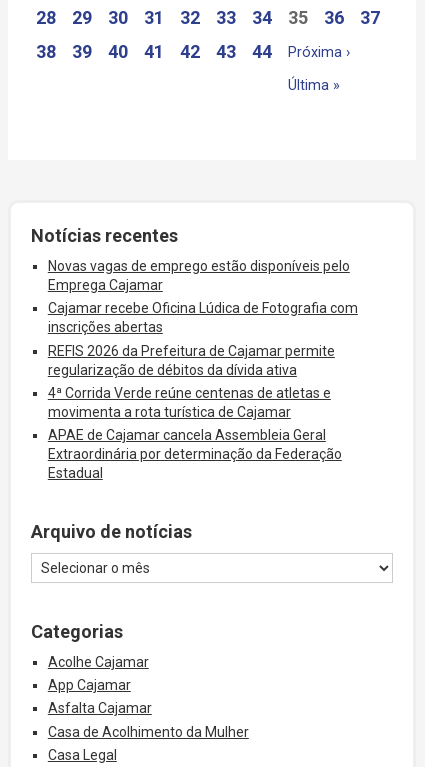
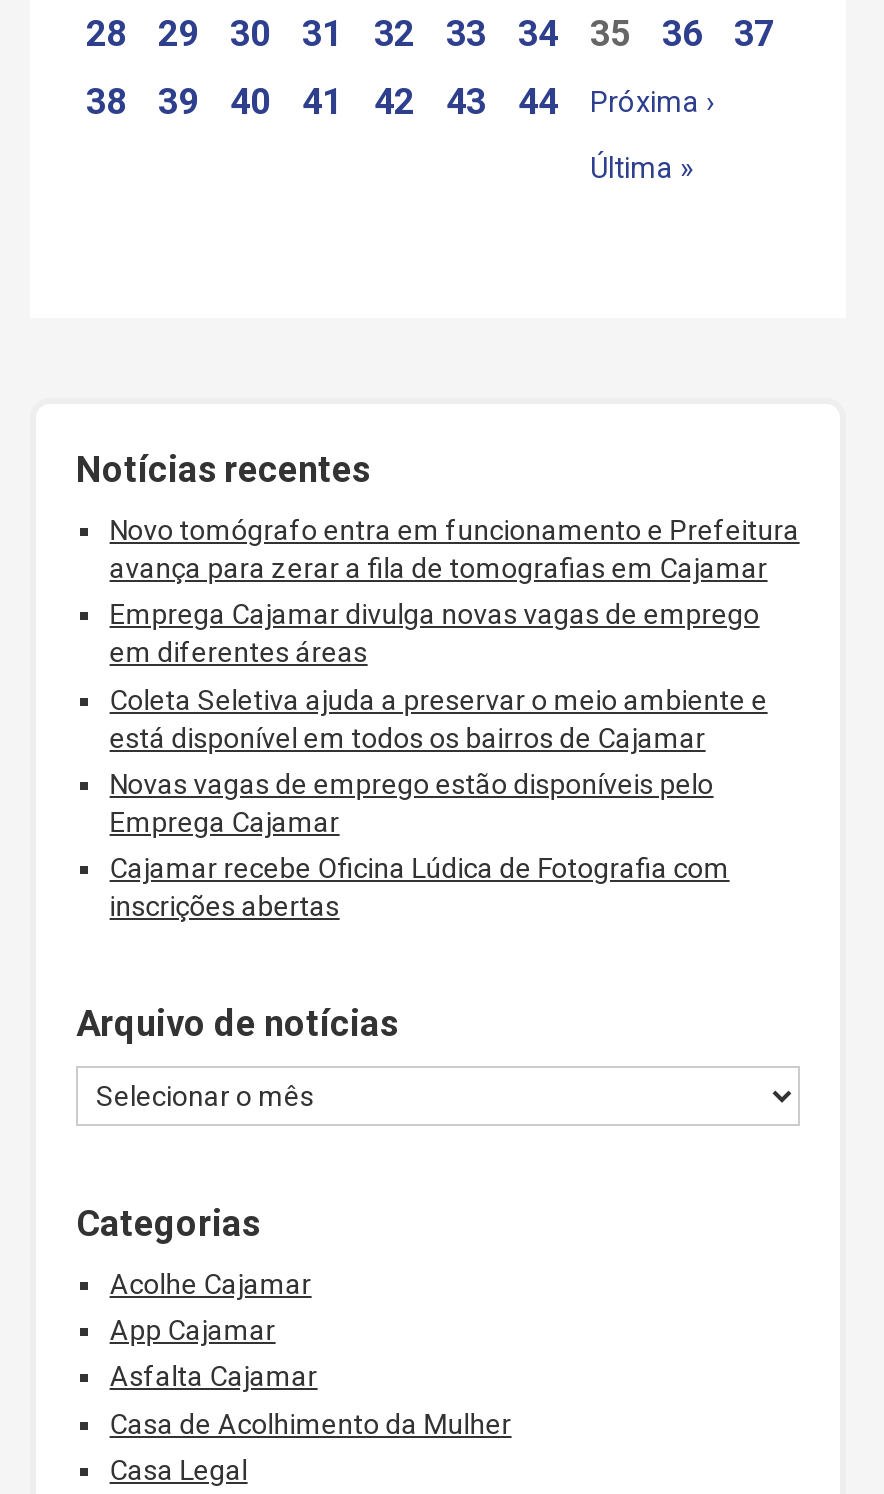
none -> [110,514,800,753] Novo tomógrafo entra em funcionamento e Prefeitura | avança para zerar a fila de tomografias em Cajamar | Emprega Cajamar divulga novas vagas de emprego | em diferentes áreas | Coleta Seletiva ajuda a preservar o meio ambiente e | está disponível em todos os bairros de Cajamar
moved [48,258,358,335] -> [110,768,730,922]: Novas vagas de emprego estão disponíveis pelo | Emprega Cajamar | Cajamar recebe Oficina Lúdica de Fotografia com | inscrições abertas
[48,343,342,481] REFIS 2026 da Prefeitura de Cajamar permite | regularização de débitos da dívida ativa | 4ª Corrida Verde reúne centenas de atletas e | movimenta a rota turística de Cajamar | APAE de Cajamar cancela Assembleia Geral | Extraordinária por determinação da Federação | Estadual -> none

